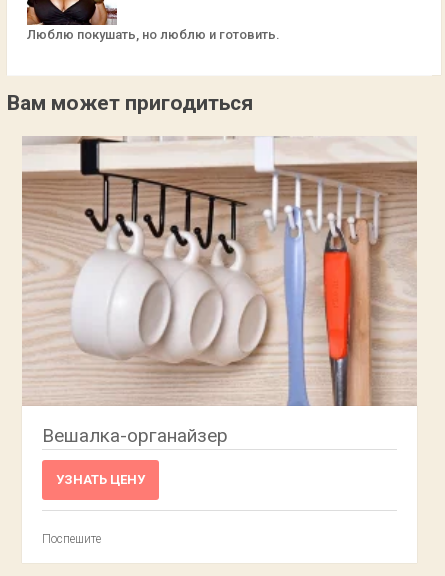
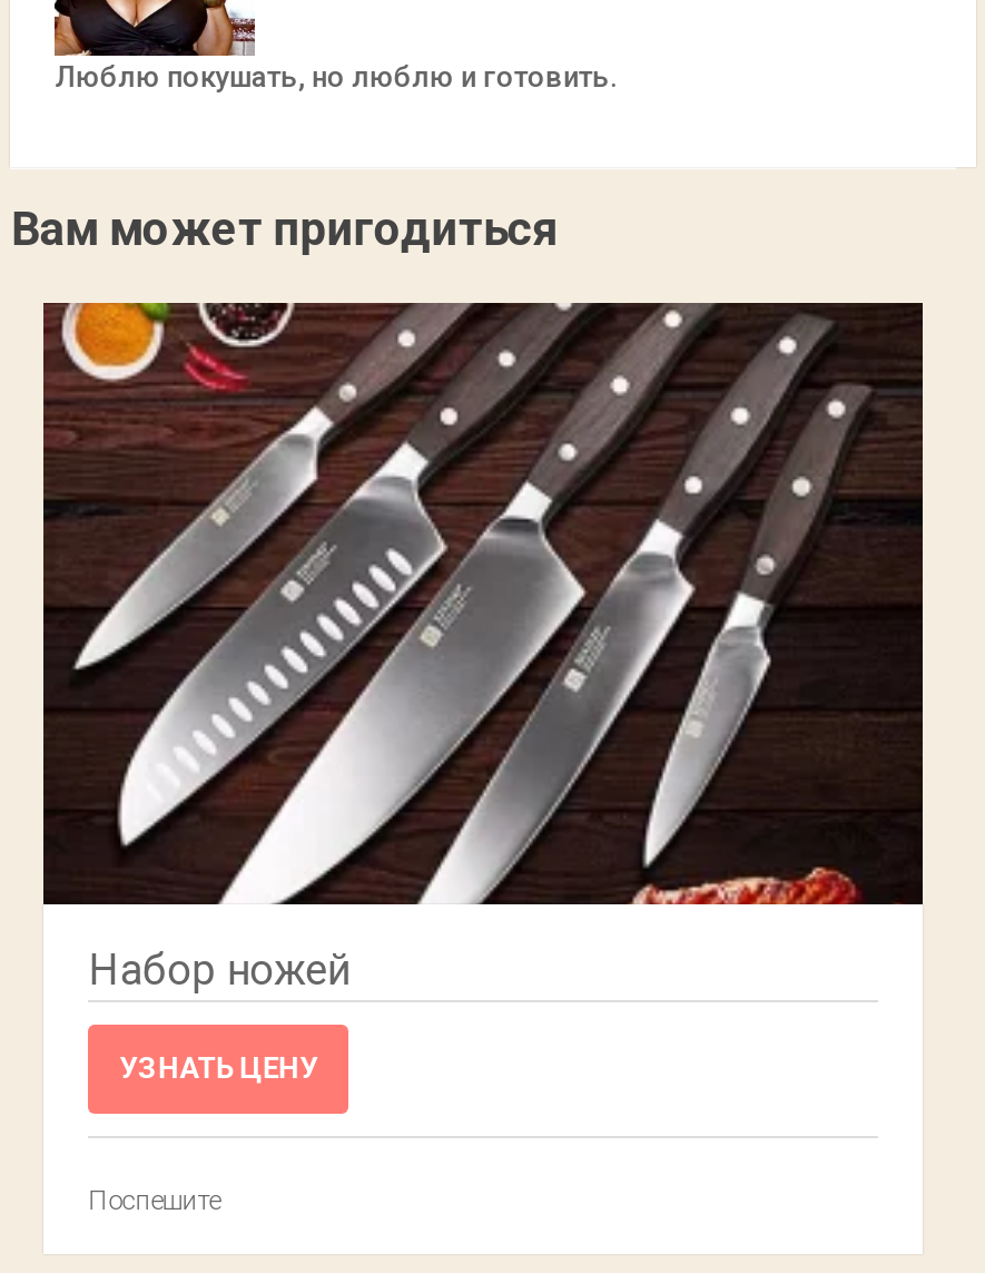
[22,136,418,446] [image] | Вешалка-органайзер -> [41,301,925,995] [image] | Набор ножей

